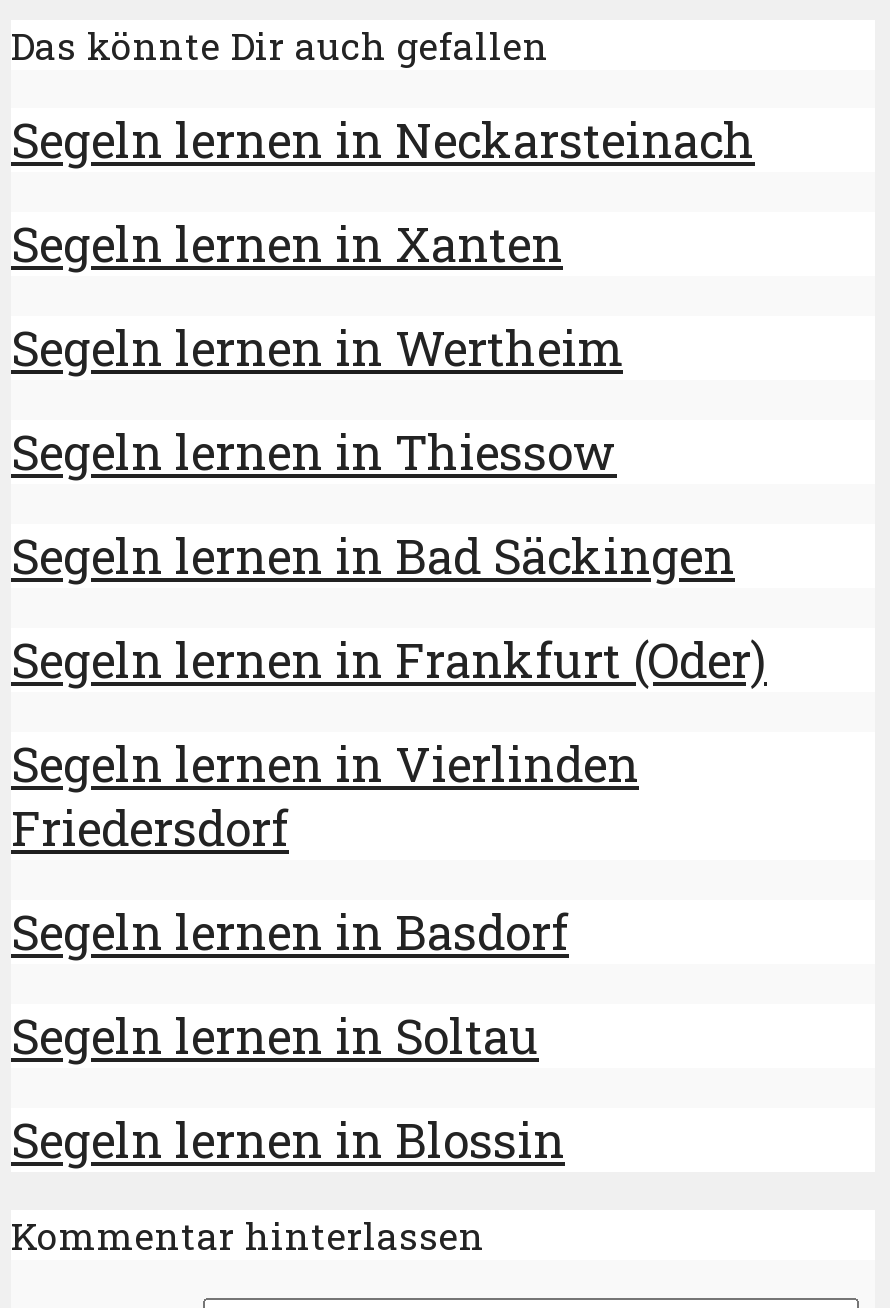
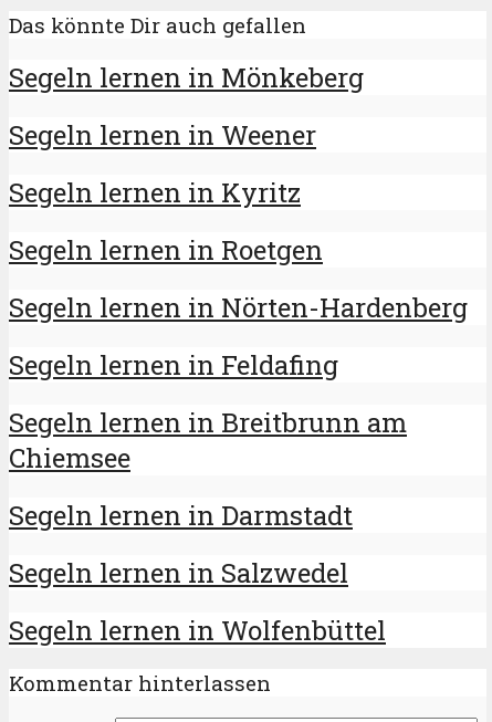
[11,109,755,173] Segeln lernen in Neckarsteinach -> [9,60,364,96] Segeln lernen in Mönkeberg
[11,213,563,277] Segeln lernen in Xanten -> [9,118,316,153] Segeln lernen in Weener
[11,316,623,380] Segeln lernen in Wertheim -> [9,175,301,210] Segeln lernen in Kyritz
[11,420,617,484] Segeln lernen in Thiessow -> [9,232,323,268] Segeln lernen in Roetgen
[11,524,735,588] Segeln lernen in Bad Säckingen -> [9,290,468,325] Segeln lernen in Nörten-Hardenberg
[11,628,767,692] Segeln lernen in Frankfurt (Oder) -> [9,347,338,382] Segeln lernen in Feldafing
[11,732,639,860] Segeln lernen in Vierlinden | Friedersdorf -> [9,404,407,475] Segeln lernen in Breitbrunn am | Chiemsee
[11,900,569,964] Segeln lernen in Basdorf -> [9,497,353,533] Segeln lernen in Darmstadt
[11,1003,539,1067] Segeln lernen in Soltau -> [9,555,348,590] Segeln lernen in Salzwedel
[11,1107,565,1171] Segeln lernen in Blossin -> [9,612,386,647] Segeln lernen in Wolfenbüttel

